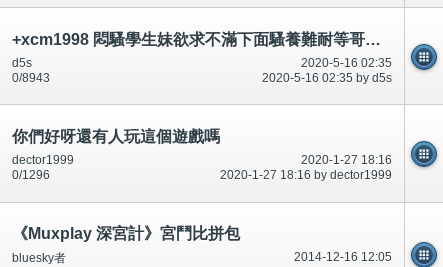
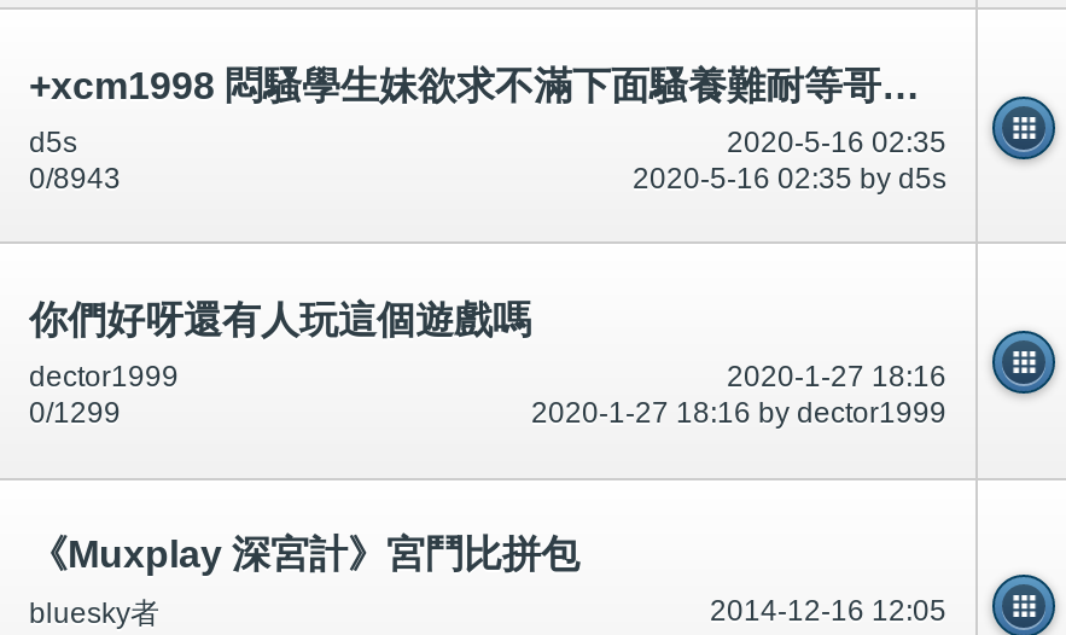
[12,168,50,182] 0/1296 -> [29,396,121,430] 0/1299

